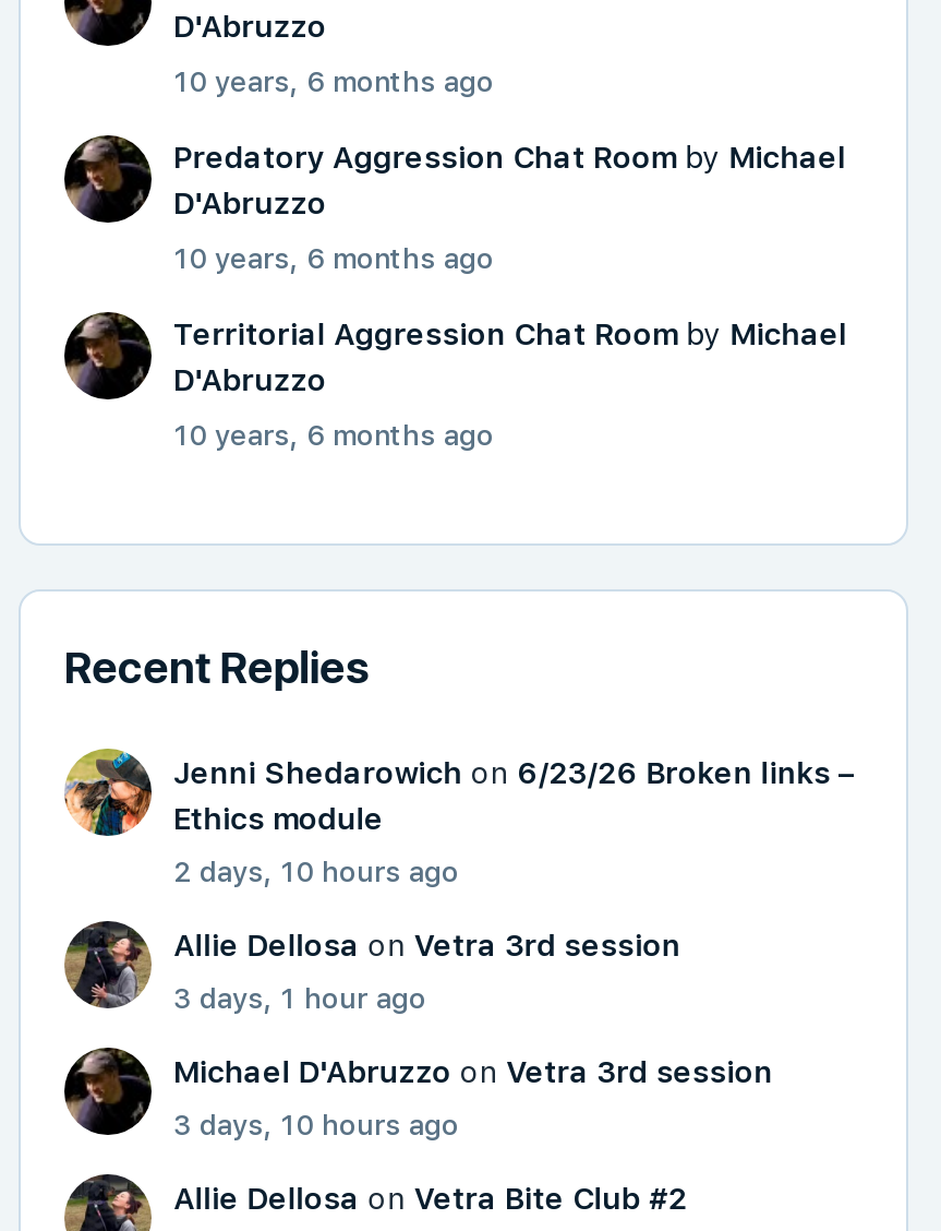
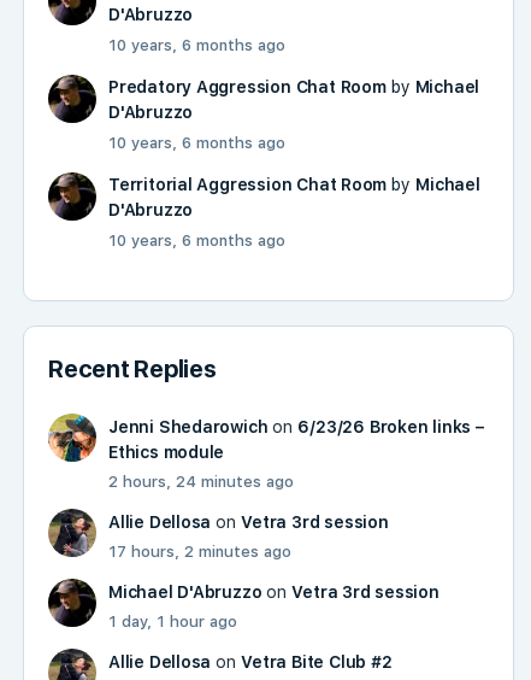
[173,856,459,889] 2 days, 10 hours ago -> [108,473,294,491] 2 hours, 24 minutes ago
[173,982,426,1015] 3 days, 1 hour ago -> [108,543,291,561] 17 hours, 2 minutes ago
[173,1109,459,1142] 3 days, 10 hours ago -> [108,613,237,631] 1 day, 1 hour ago

